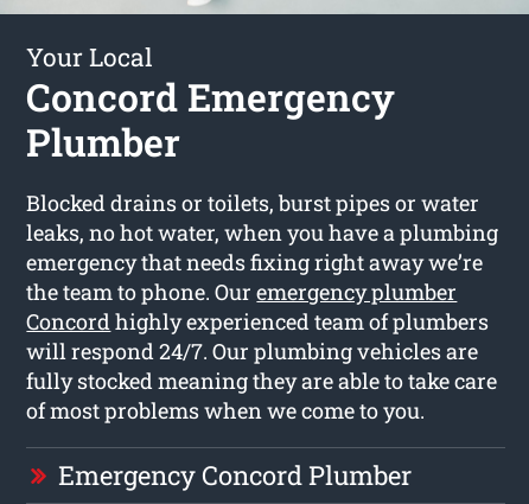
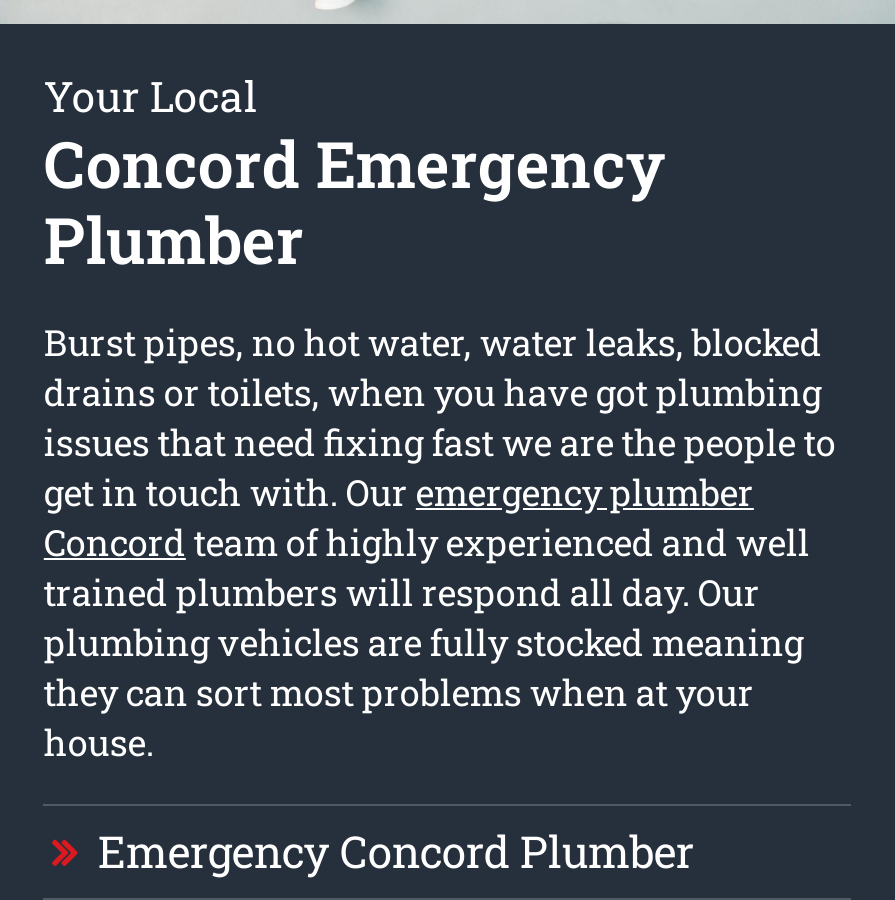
[27,189,499,425] Blocked drains or toilets, burst pipes or water | leaks, no hot water, when you have a plumbing | emergency that needs fixing right away we’re | the team to phone. Our emergency plumber | Concord highly experienced team of plumbers | will respond 24/7. Our plumbing vehicles are | fully stocked meaning they are able to take care | of most problems when we come to you. -> [44,318,836,766] Burst pipes, no hot water, water leaks, blocked | drains or toilets, when you have got plumbing | issues that need fixing fast we are the people to | get in touch with. Our emergency plumber | Concord team of highly experienced and well | trained plumbers will respond all day. Our | plumbing vehicles are fully stocked meaning | they can sort most problems when at your | house.

